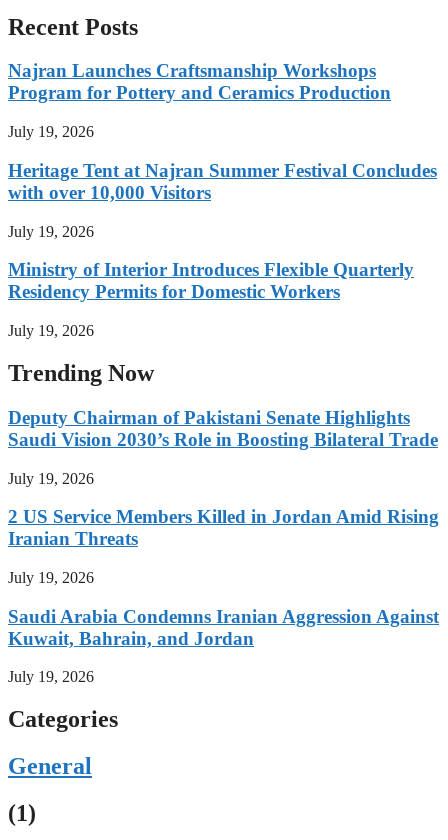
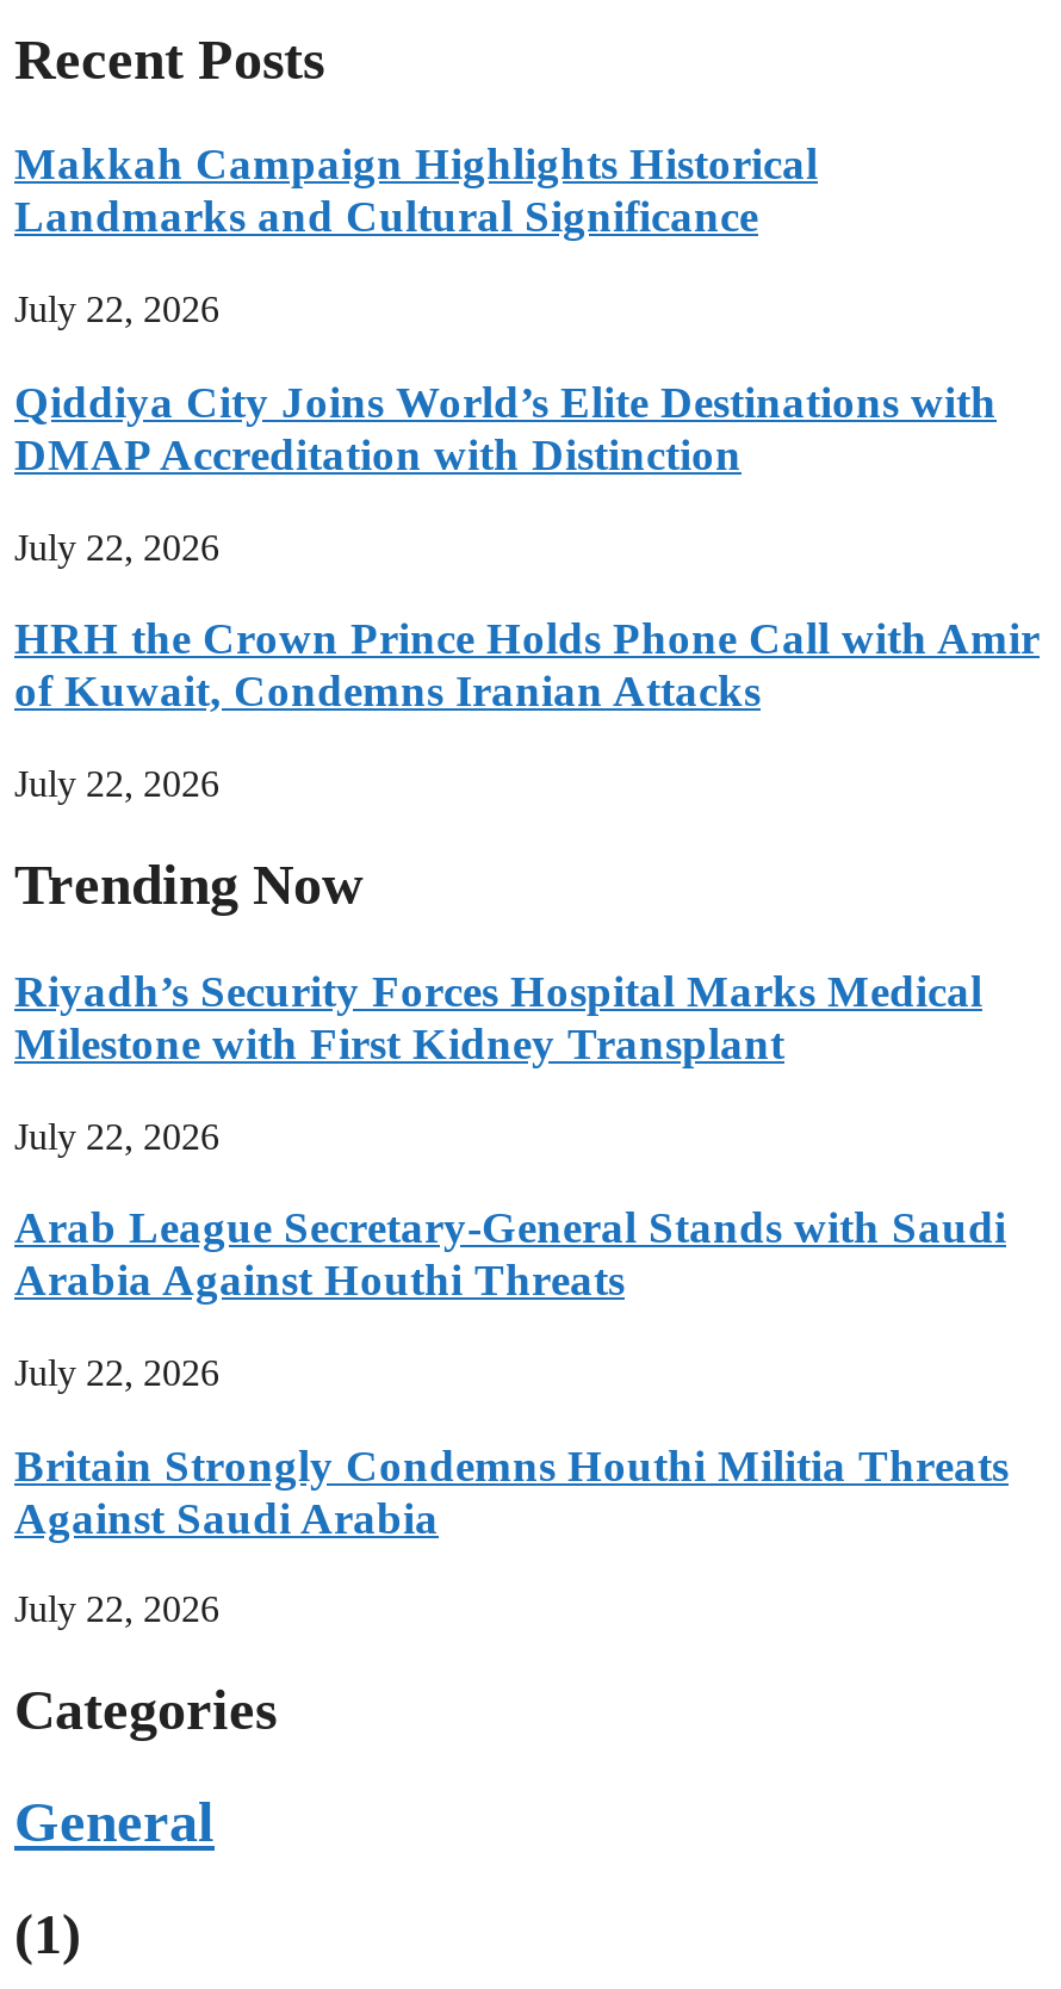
[8,60,391,103] Najran Launches Craftsmanship Workshops | Program for Pottery and Ceramics Production -> [14,139,818,242] Makkah Campaign Highlights Historical | Landmarks and Cultural Significance
[8,123,94,140] July 19, 2026 -> [14,289,219,330] July 22, 2026
[8,160,437,203] Heritage Tent at Najran Summer Festival Concludes | with over 10,000 Visitors -> [14,377,997,479] Qiddiya City Joins World’s Elite Destinations with | DMAP Accreditation with Distinction
[8,223,94,240] July 19, 2026 -> [14,526,219,567] July 22, 2026
[8,259,414,302] Ministry of Interior Introduces Flexible Quarterly | Residency Permits for Domestic Workers -> [14,614,1040,716] HRH the Crown Prince Holds Phone Call with Amir | of Kuwait, Condemns Iranian Attacks
[8,322,94,339] July 19, 2026 -> [14,763,219,804] July 22, 2026
[8,407,438,450] Deputy Chairman of Pakistani Senate Highlights | Saudi Vision 2030’s Role in Boosting Bilateral Trade -> [14,965,982,1068] Riyadh’s Security Forces Hospital Marks Medical | Milestone with First Kidney Transplant
[8,470,94,487] July 19, 2026 -> [14,1115,219,1156] July 22, 2026
[8,506,439,549] 2 US Service Members Killed in Jordan Amid Rising | Iranian Threats -> [14,1203,1006,1305] Arab League Secretary-General Stands with Saudi | Arabia Against Houthi Threats
[8,569,94,586] July 19, 2026 -> [14,1352,219,1393] July 22, 2026
[8,606,439,649] Saudi Arabia Condemns Iranian Aggression Against | Kuwait, Bahrain, and Jordan -> [14,1440,1009,1542] Britain Strongly Condemns Houthi Militia Threats | Against Saudi Arabia
[8,668,94,685] July 19, 2026 -> [14,1589,219,1630] July 22, 2026

